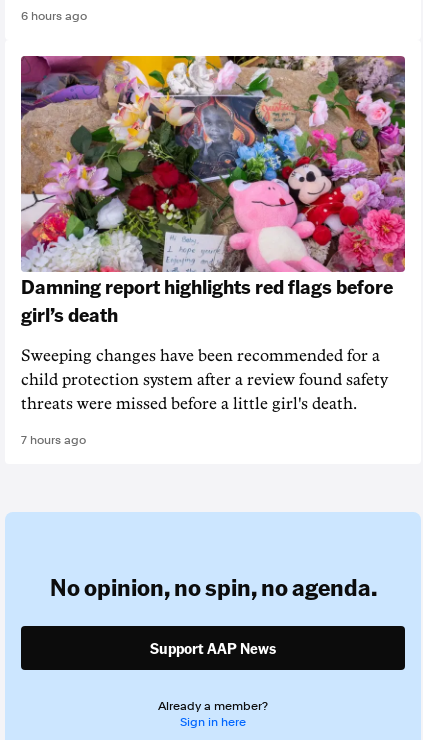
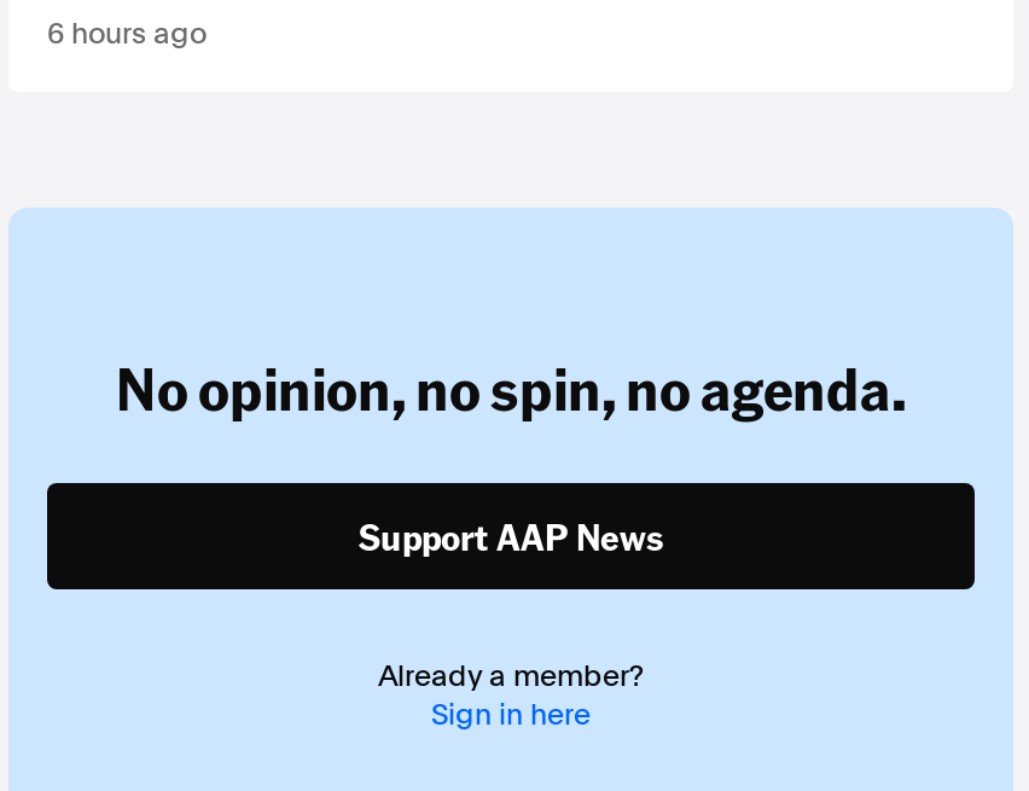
[20,55,406,447] [image] | Damning report highlights red flags before | girl’s death | Sweeping changes have been recommended for a | child protection system after a review found safety | threats were missed before a little girl's death. | 7 hours ago -> none

